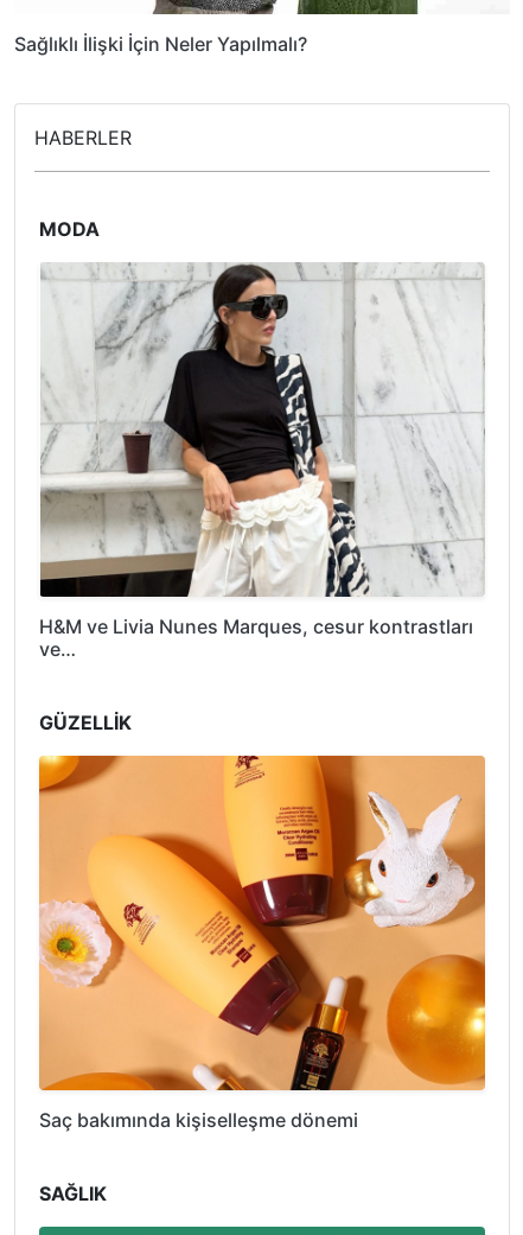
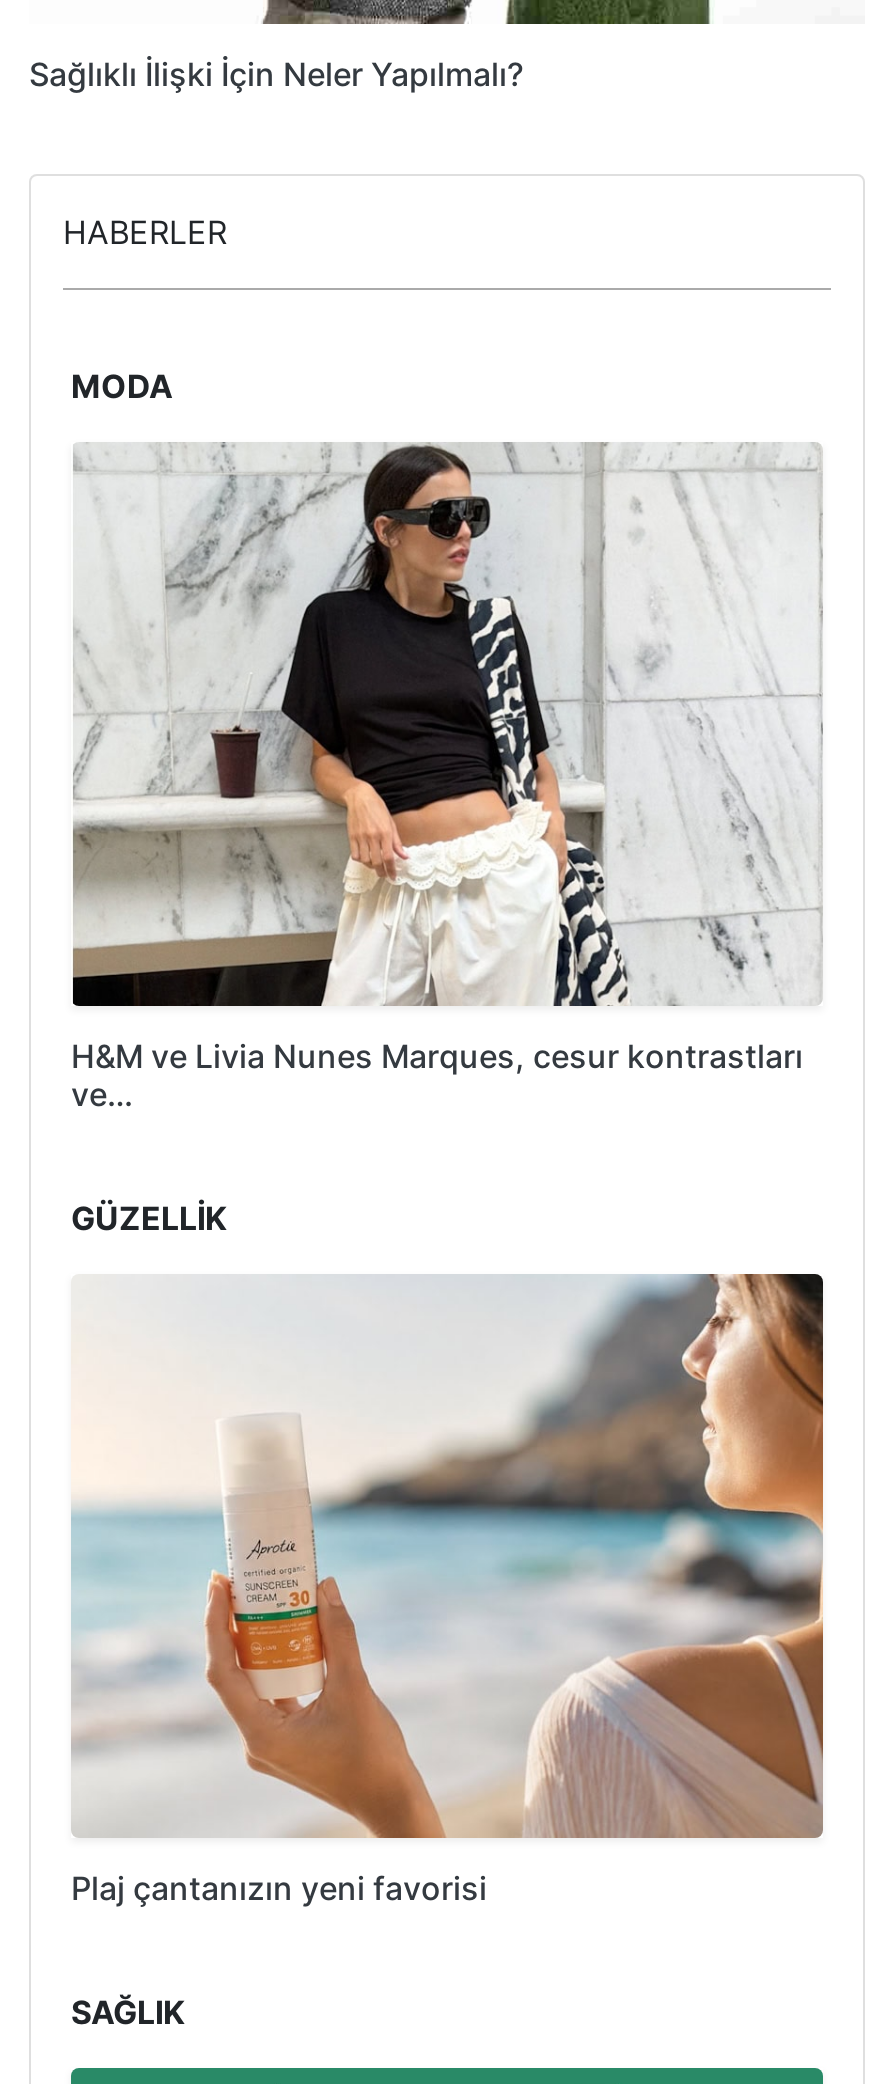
[38,755,486,1132] [image] | Saç bakımında kişiselleşme dönemi -> [71,1272,825,1908] [image] | Plaj çantanızın yeni favorisi

